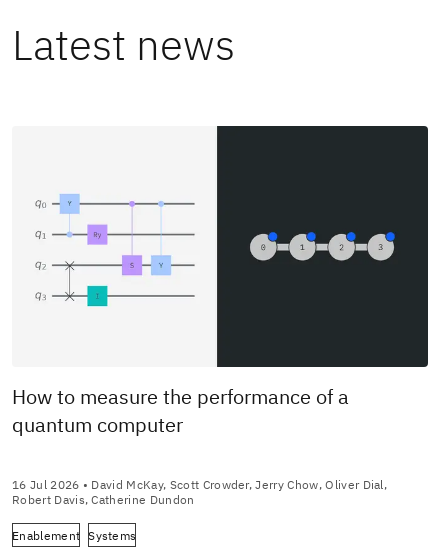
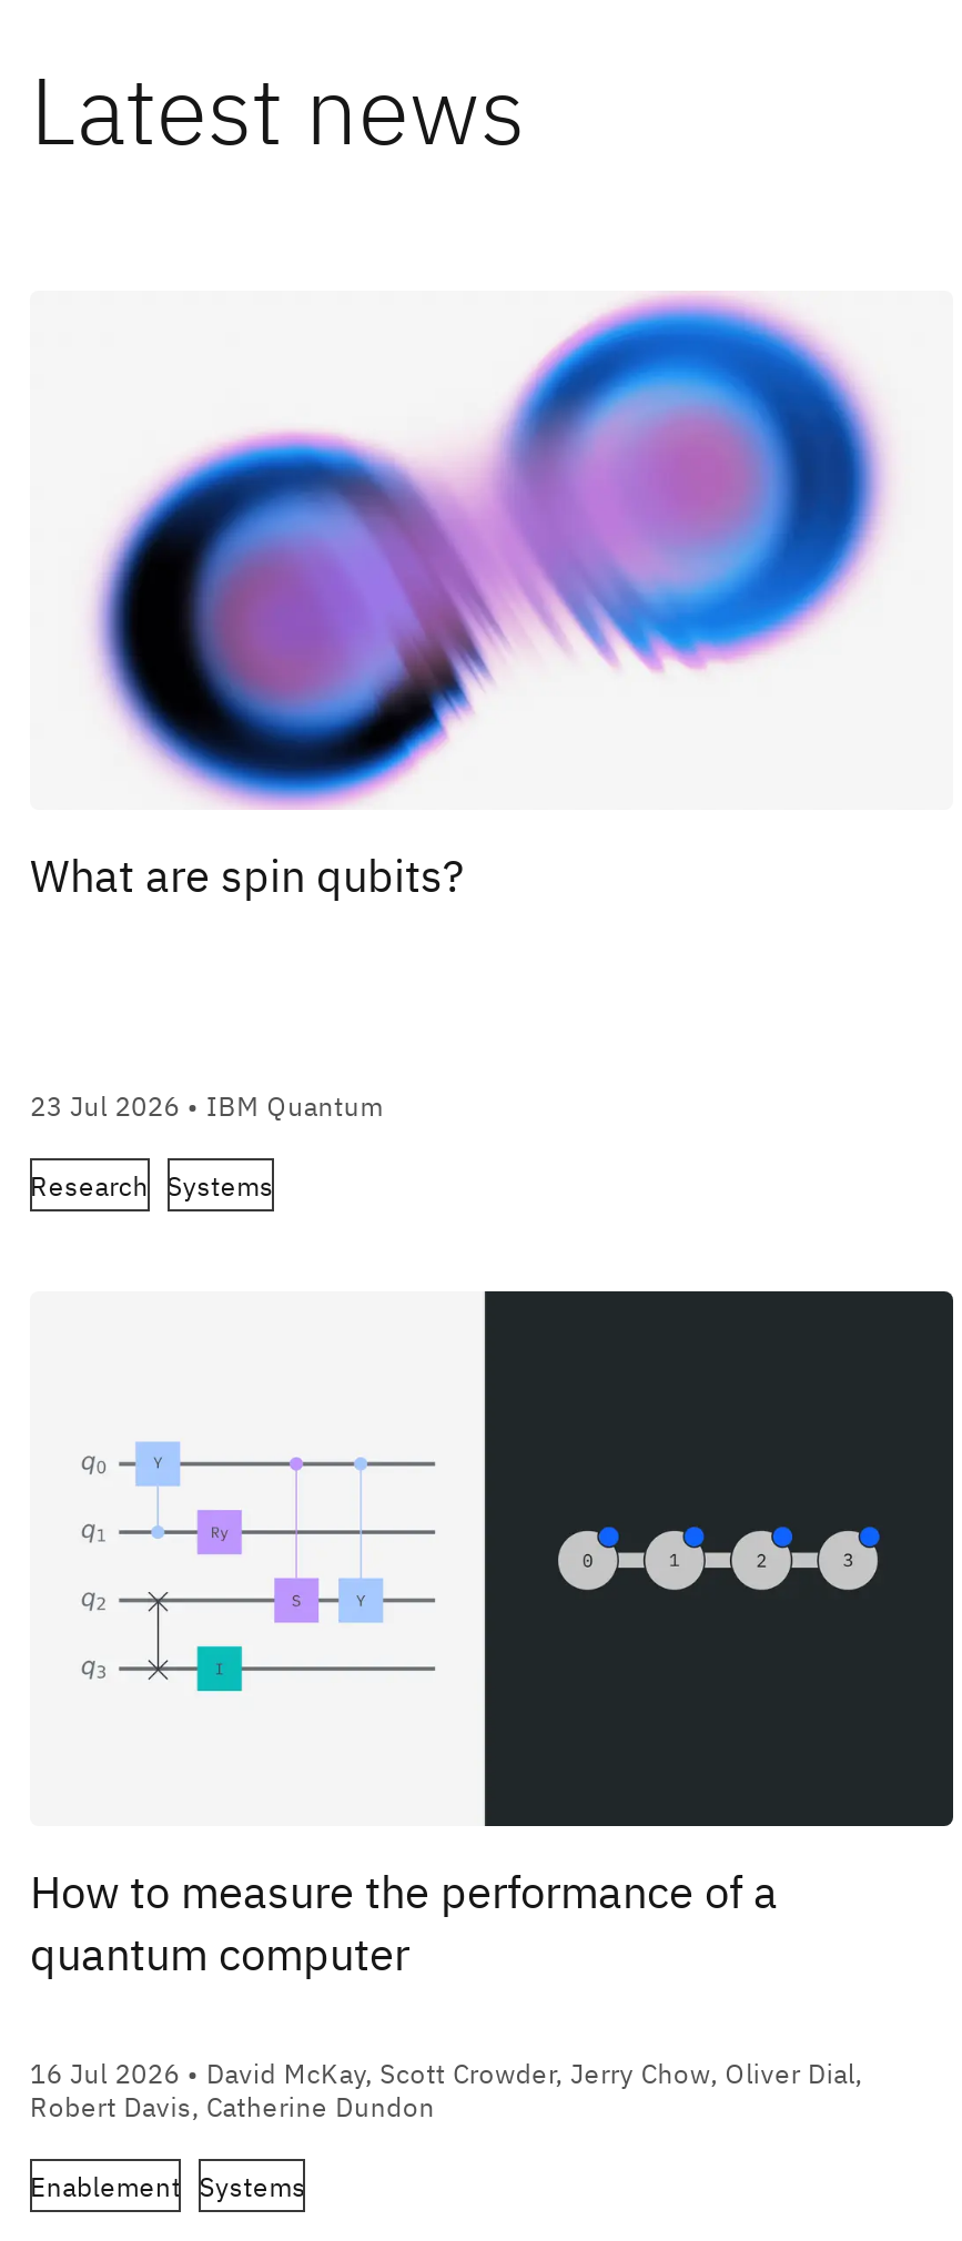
none -> [30,293,891,905] [image] | What are spin qubits?
none -> [30,1090,383,1202] 23 Jul 2026 • IBM Quantum | Research Systems

